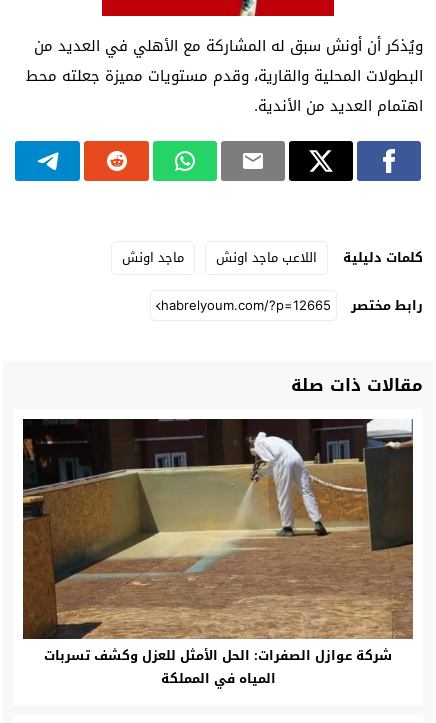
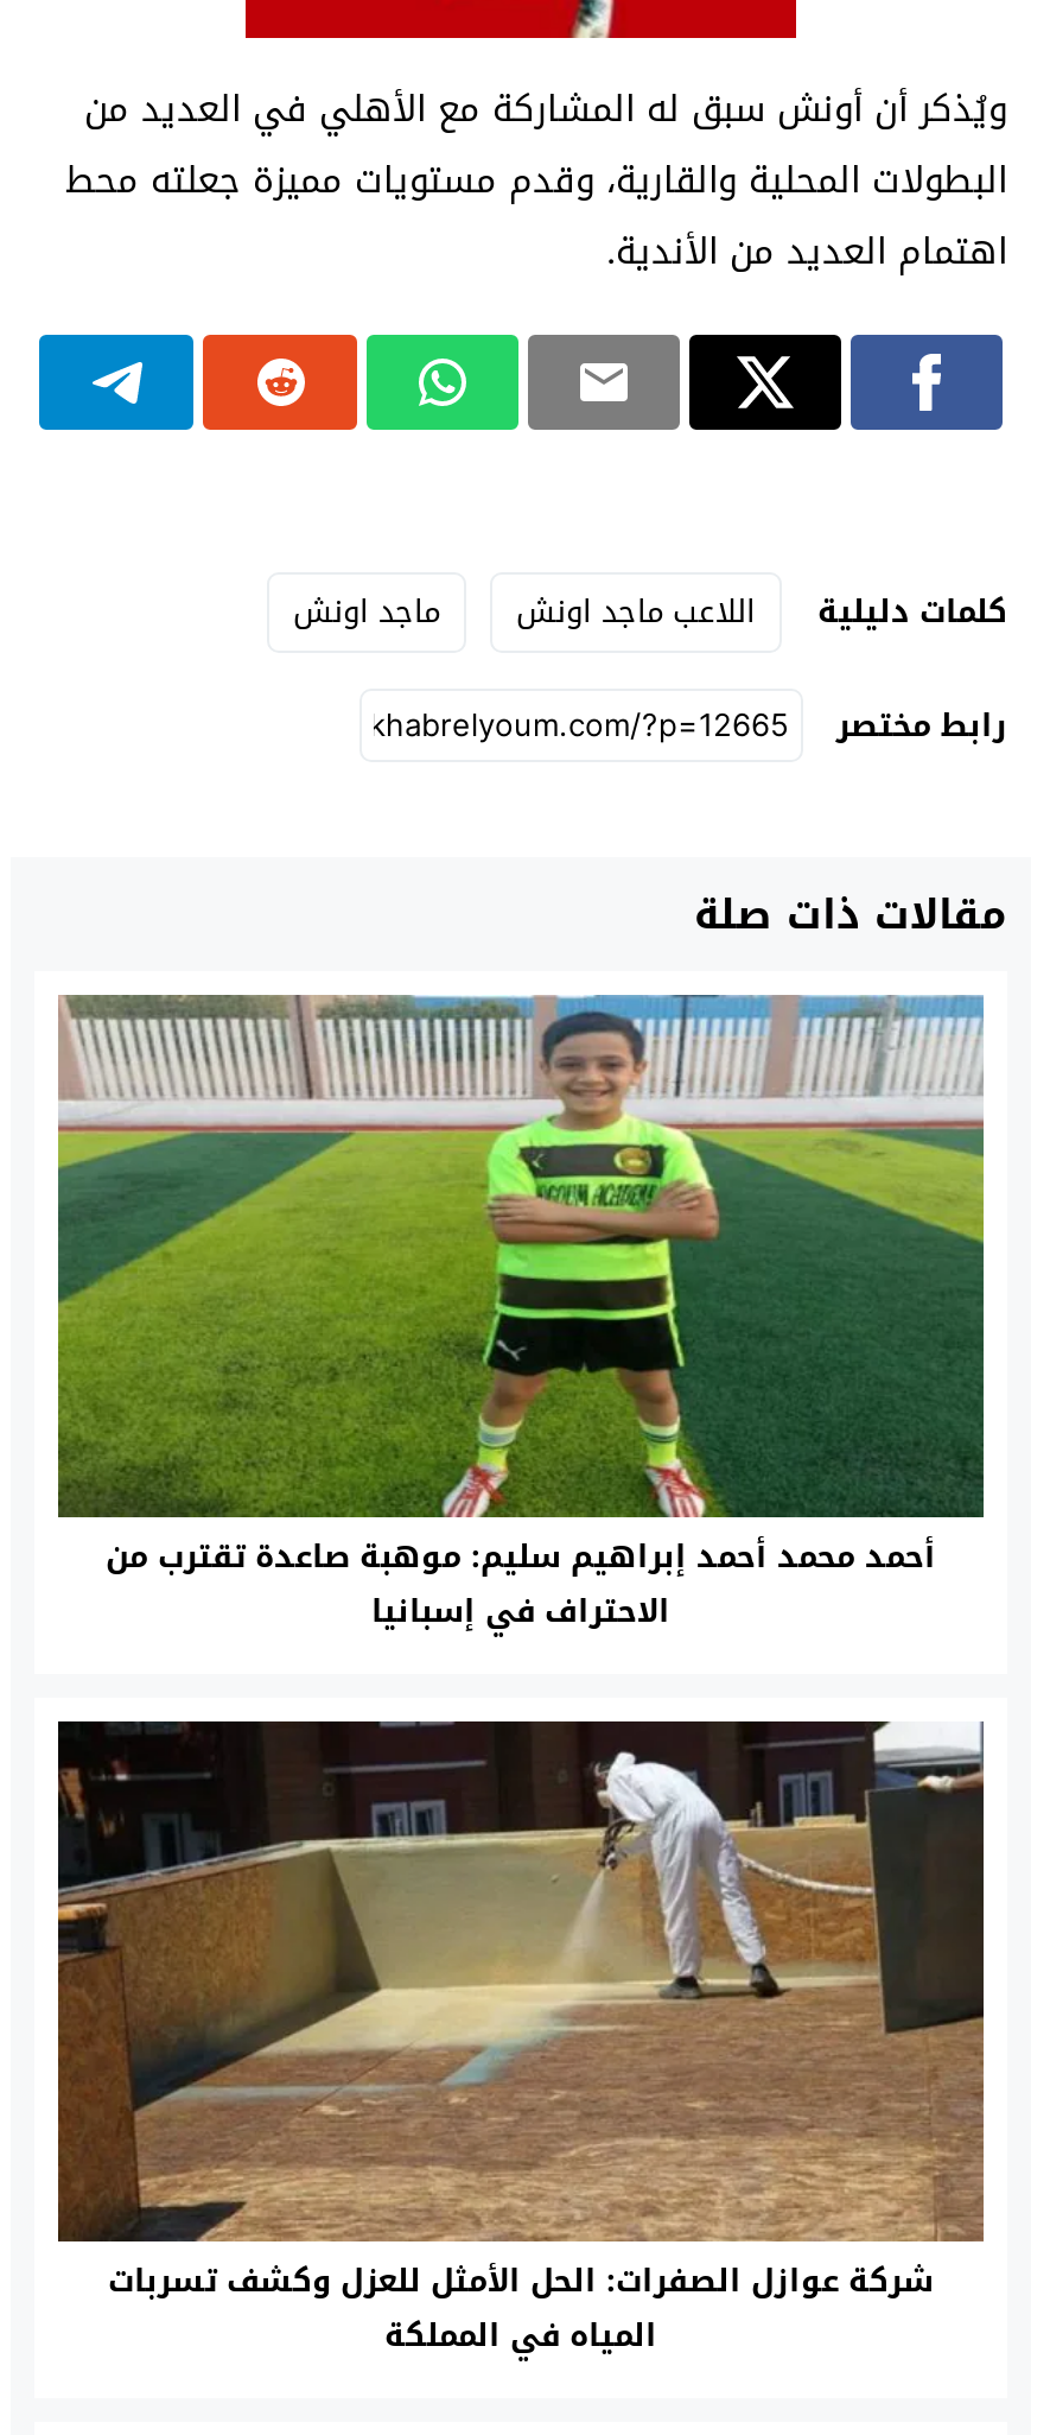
none -> [56,993,986,1640] [image] | أحمد محمد أحمد إبراهيم سليم: موهبة صاعدة تقترب من | الاحتراف في إسبانيا

